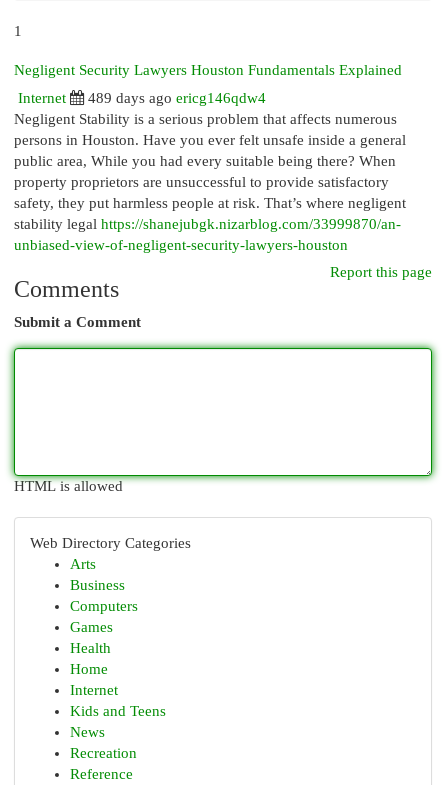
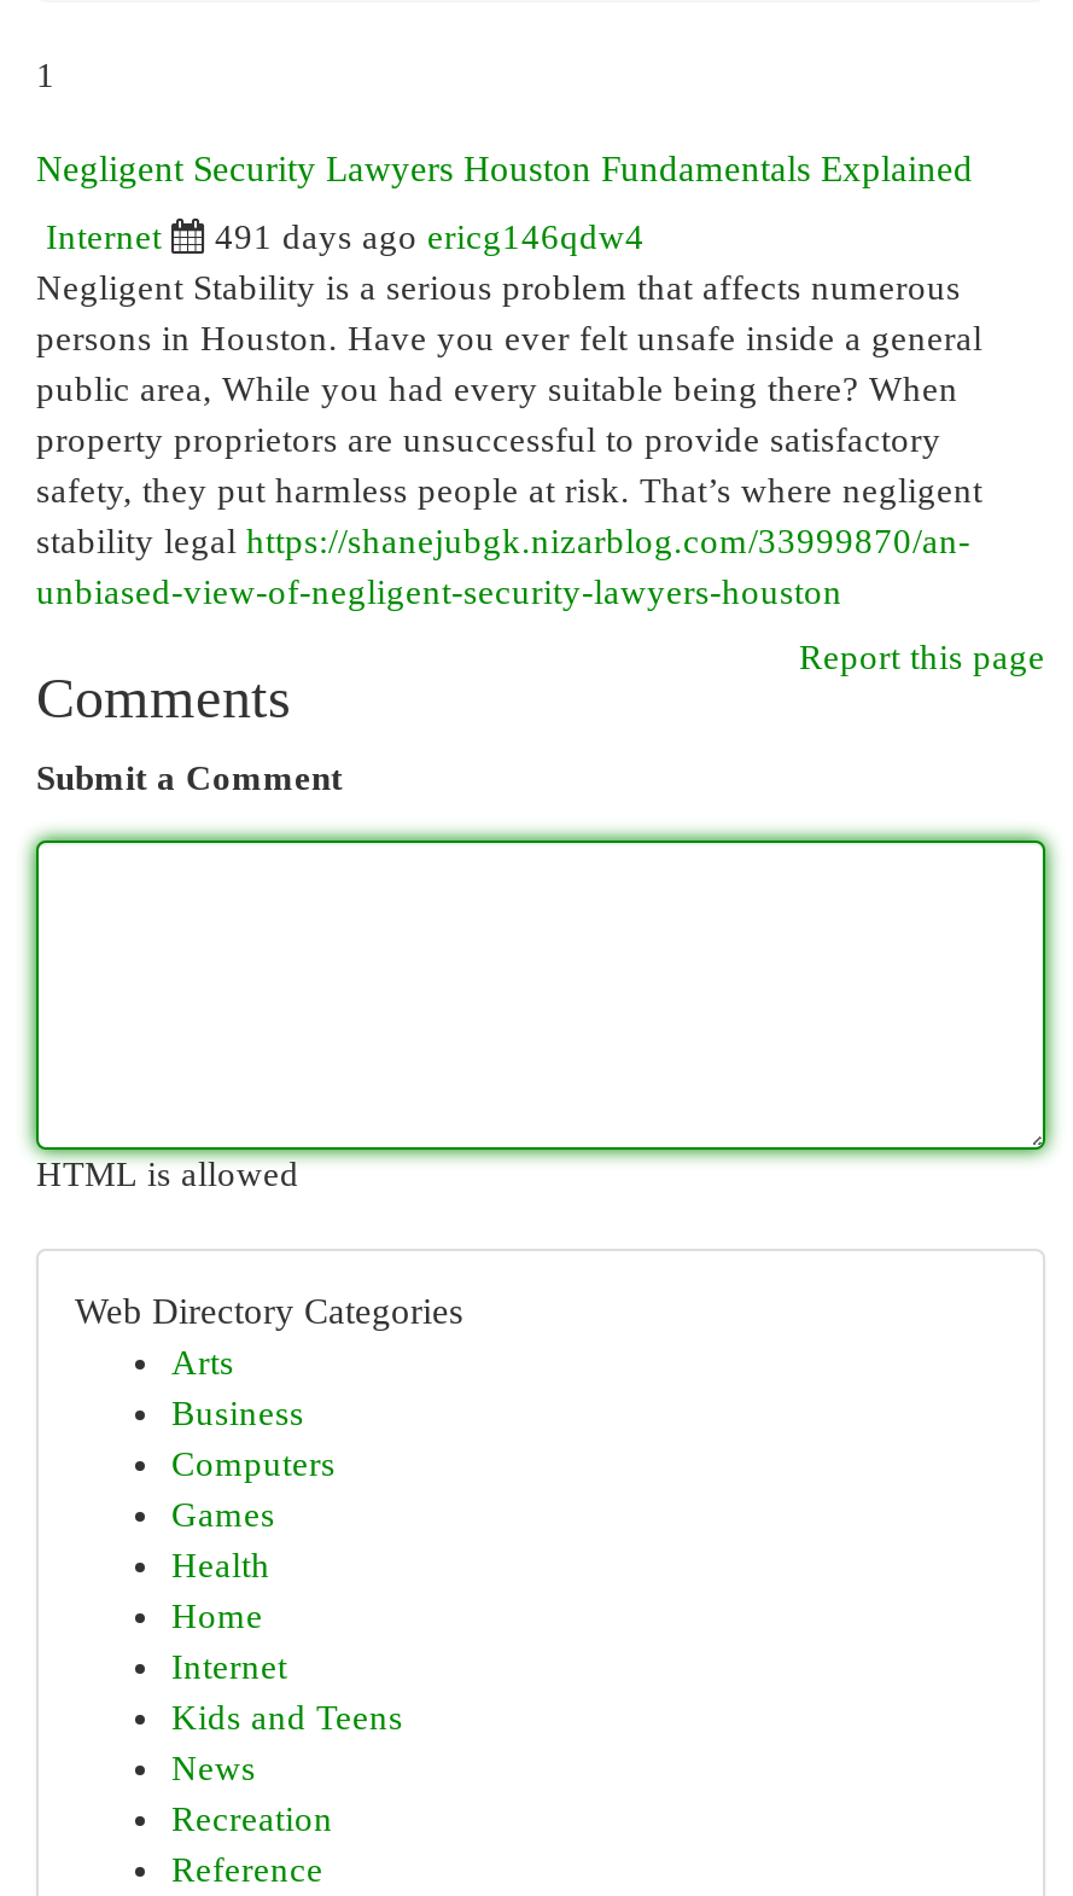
[88,90,266,106] 489 days ago ericg146qdw4 -> [215,217,645,256] 491 days ago ericg146qdw4

